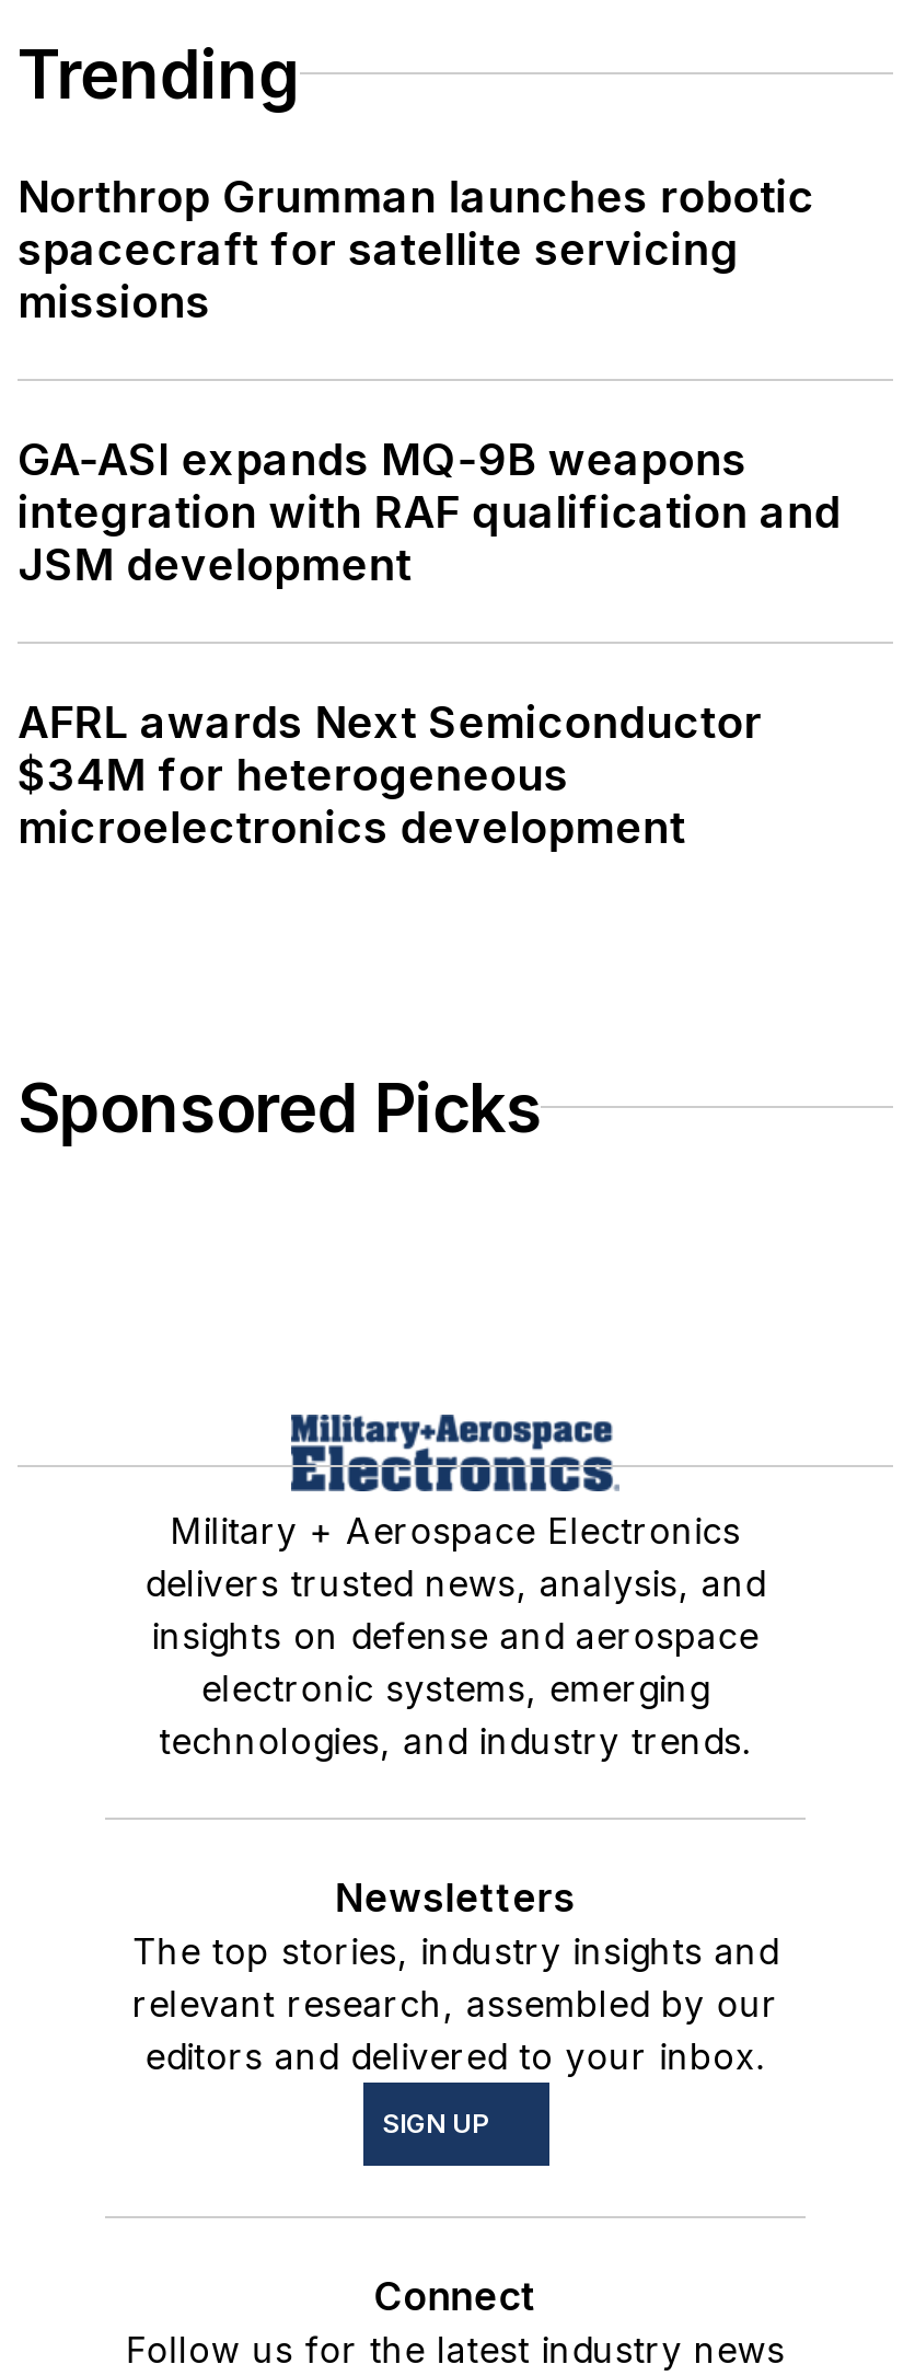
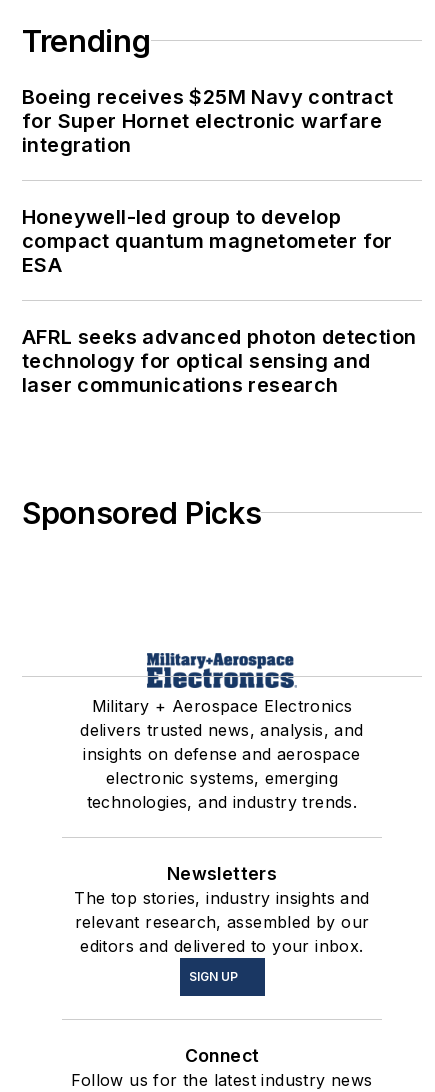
[18,170,815,328] Northrop Grumman launches robotic | spacecraft for satellite servicing | missions -> [22,85,394,157] Boeing receives $25M Navy contract | for Super Hornet electronic warfare | integration
[18,433,841,591] GA-ASI expands MQ-9B weapons | integration with RAF qualification and | JSM development -> [22,205,393,277] Honeywell-led group to develop | compact quantum magnetometer for | ESA
[18,696,762,854] AFRL awards Next Semiconductor | $34M for heterogeneous | microelectronics development -> [22,325,416,397] AFRL seeks advanced photon detection | technology for optical sensing and | laser communications research

